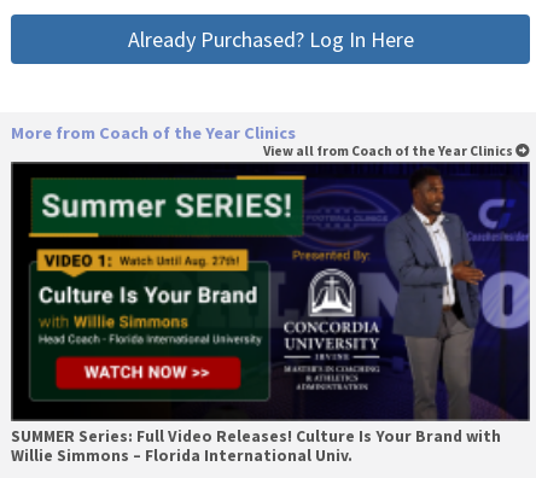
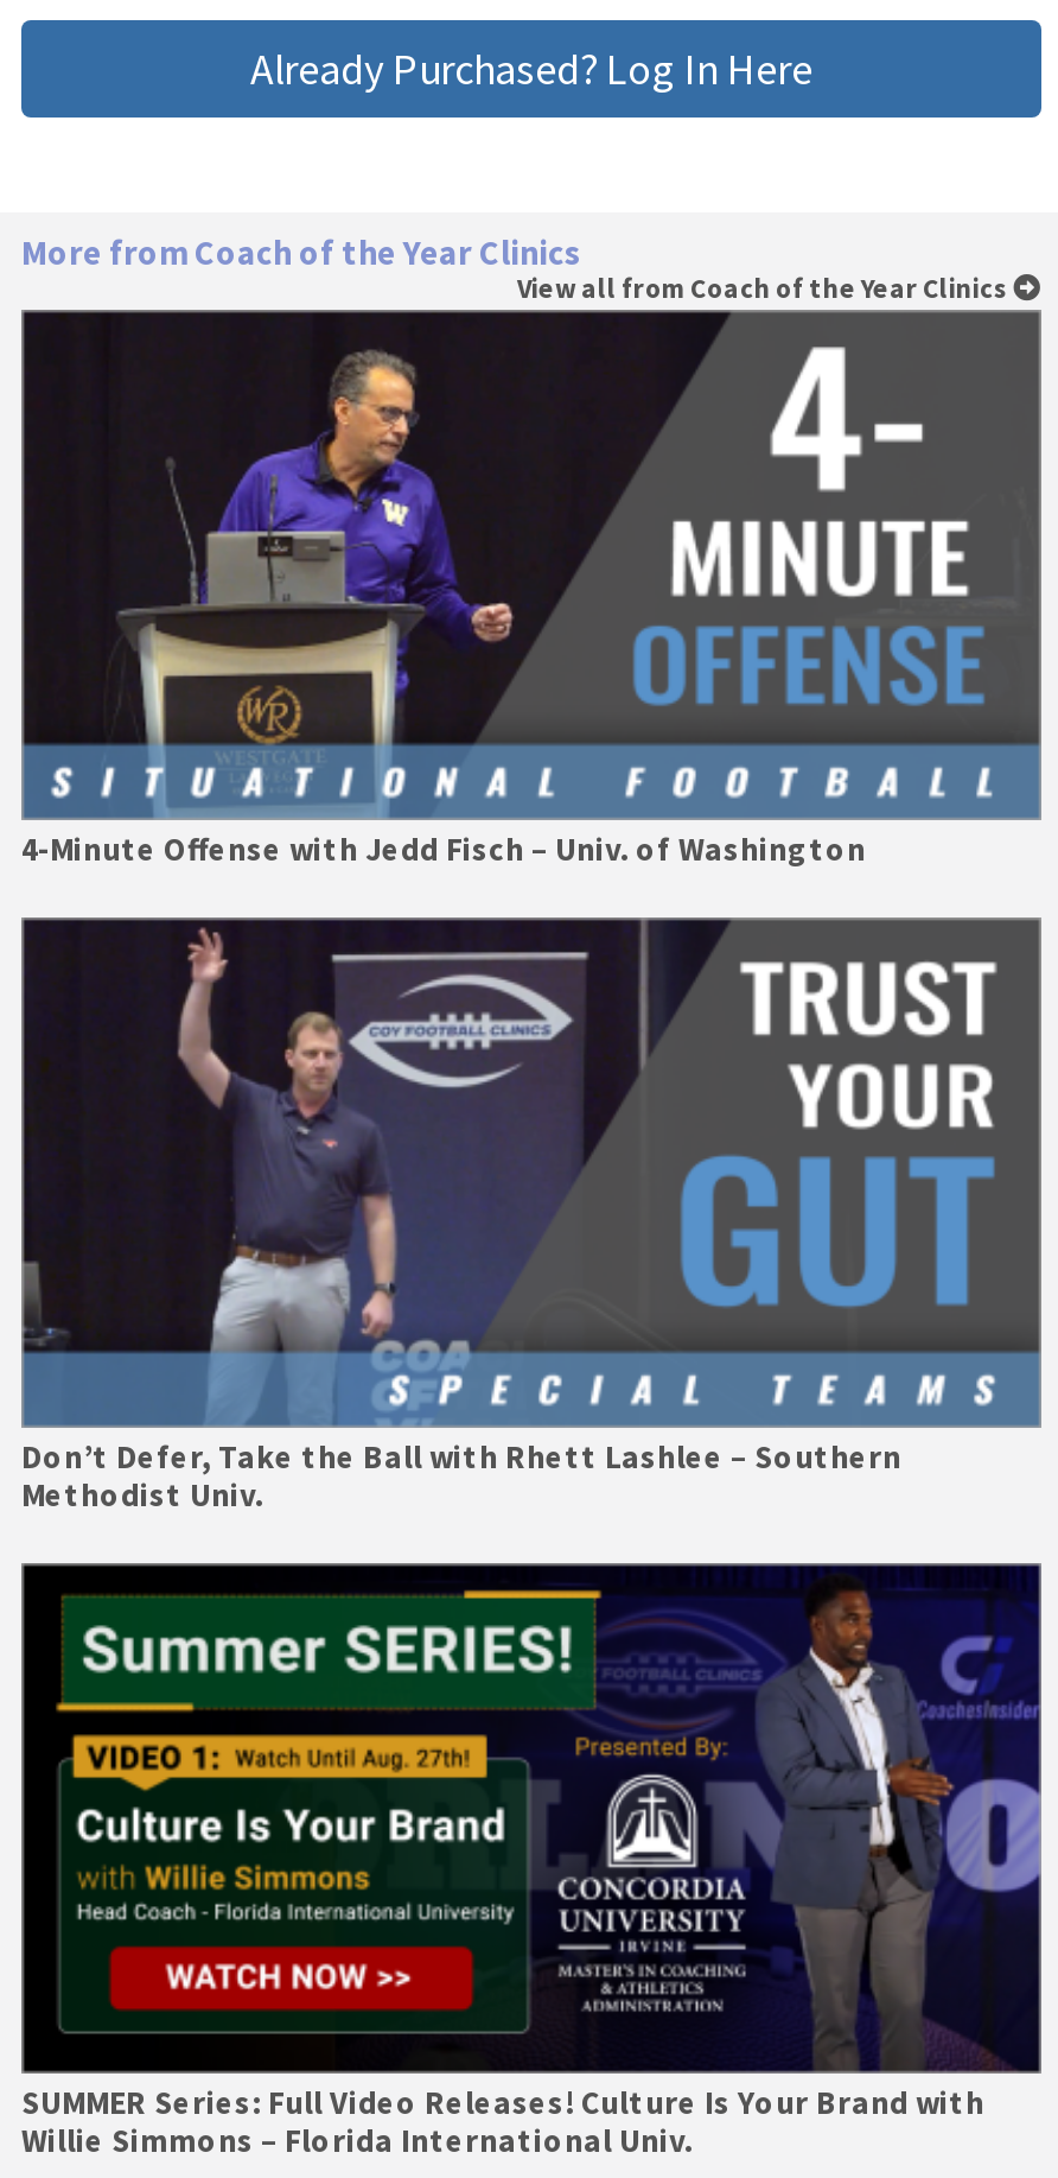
none -> [19,915,1044,1516] [image] | Don’t Defer, Take the Ball with Rhett Lashlee – Southern | Methodist Univ.
none -> [21,310,1041,870] [image] | 4-Minute Offense with Jedd Fisch – Univ. of Washington

